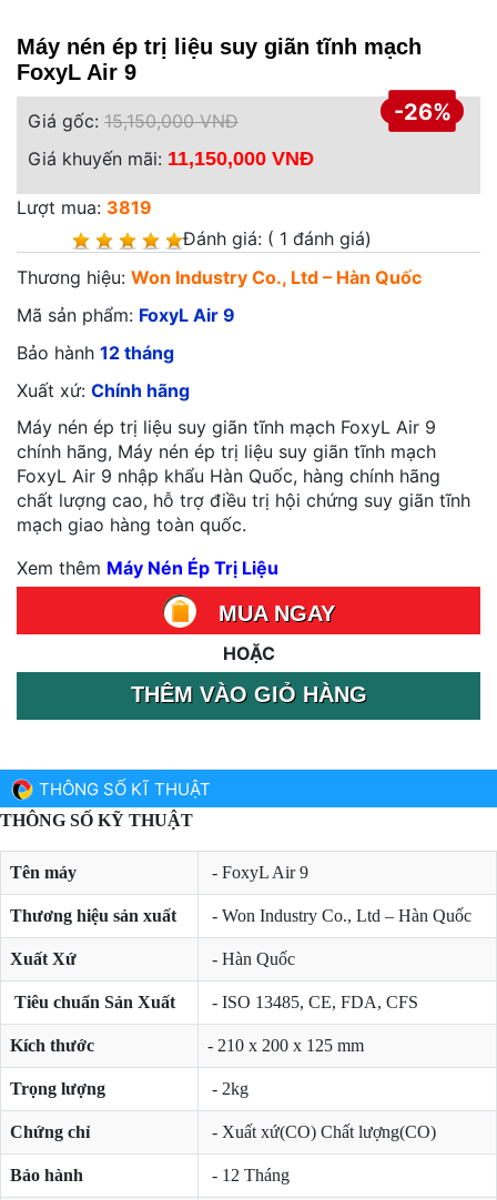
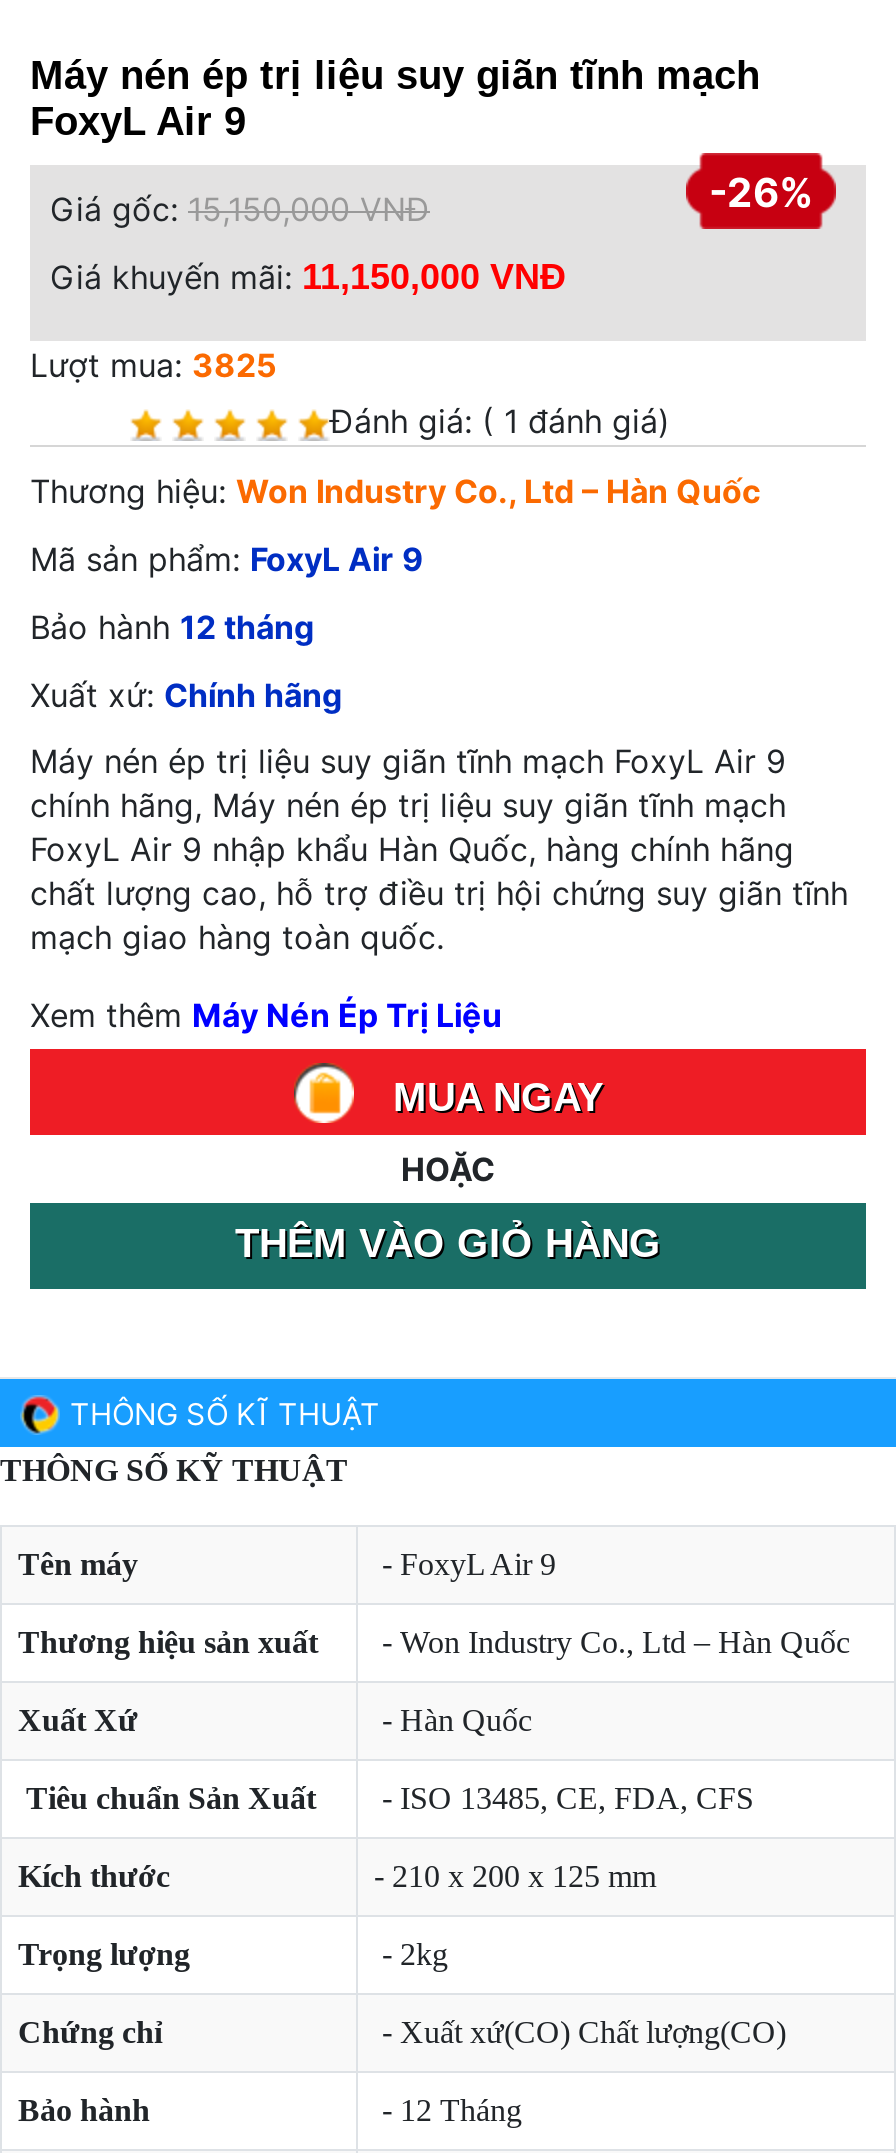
[17,196,152,218] Lượt mua: 3819 -> [30,345,276,385] Lượt mua: 3825

